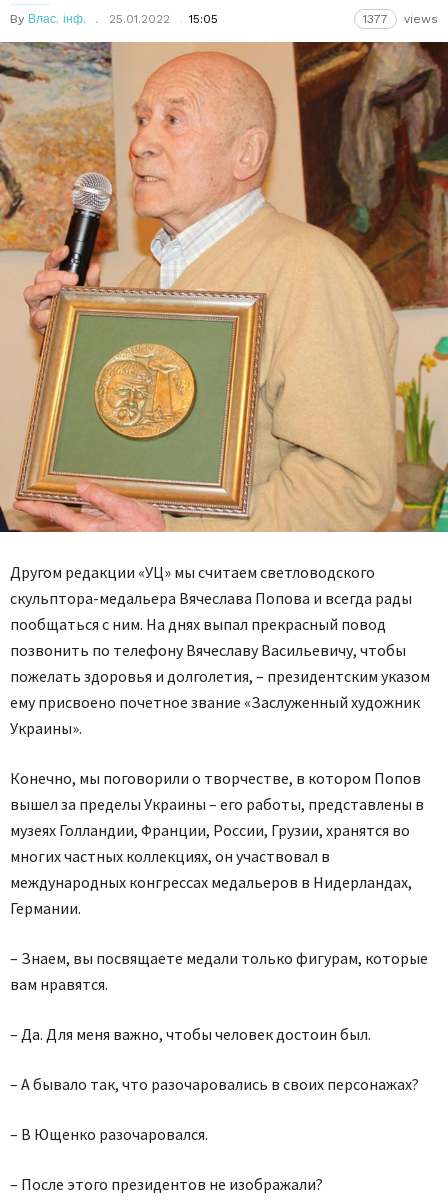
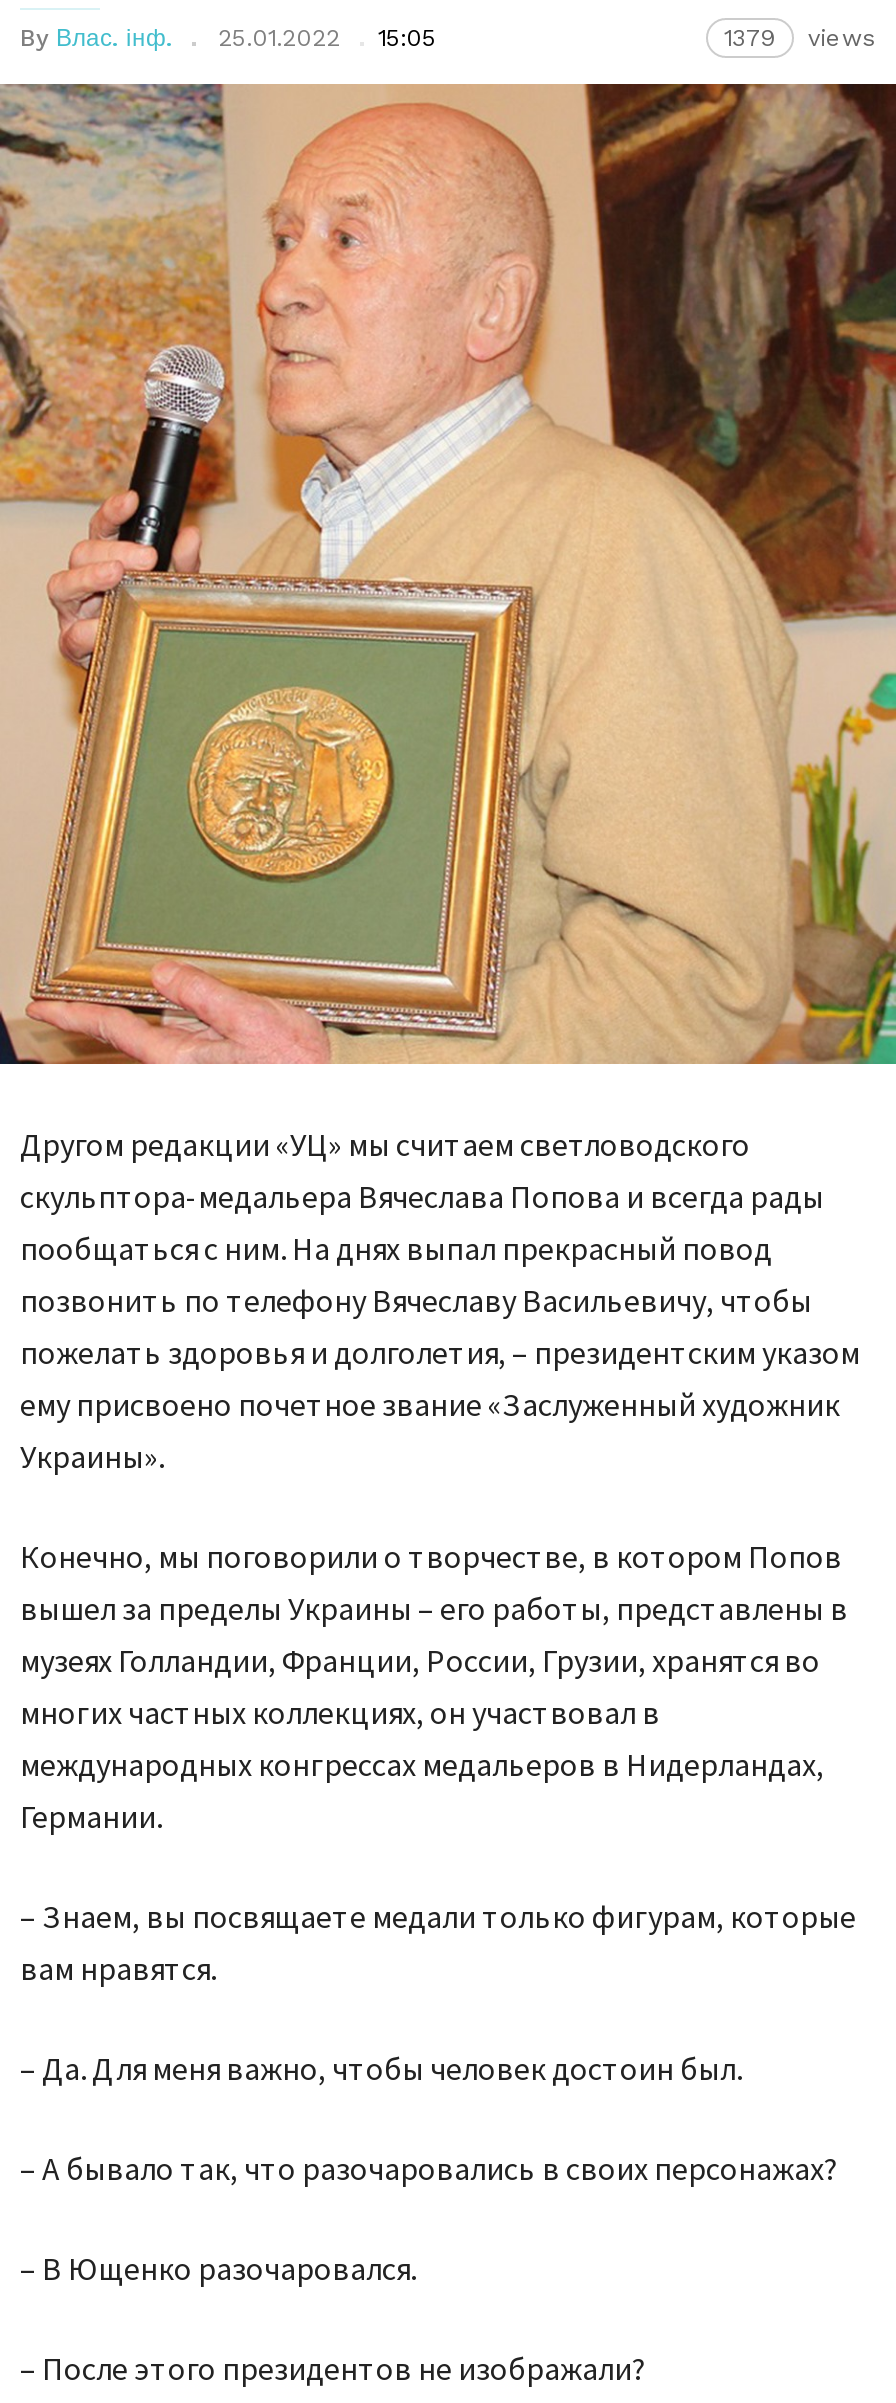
[363,12,438,26] 1377 views -> [724,24,876,52] 1379 views

